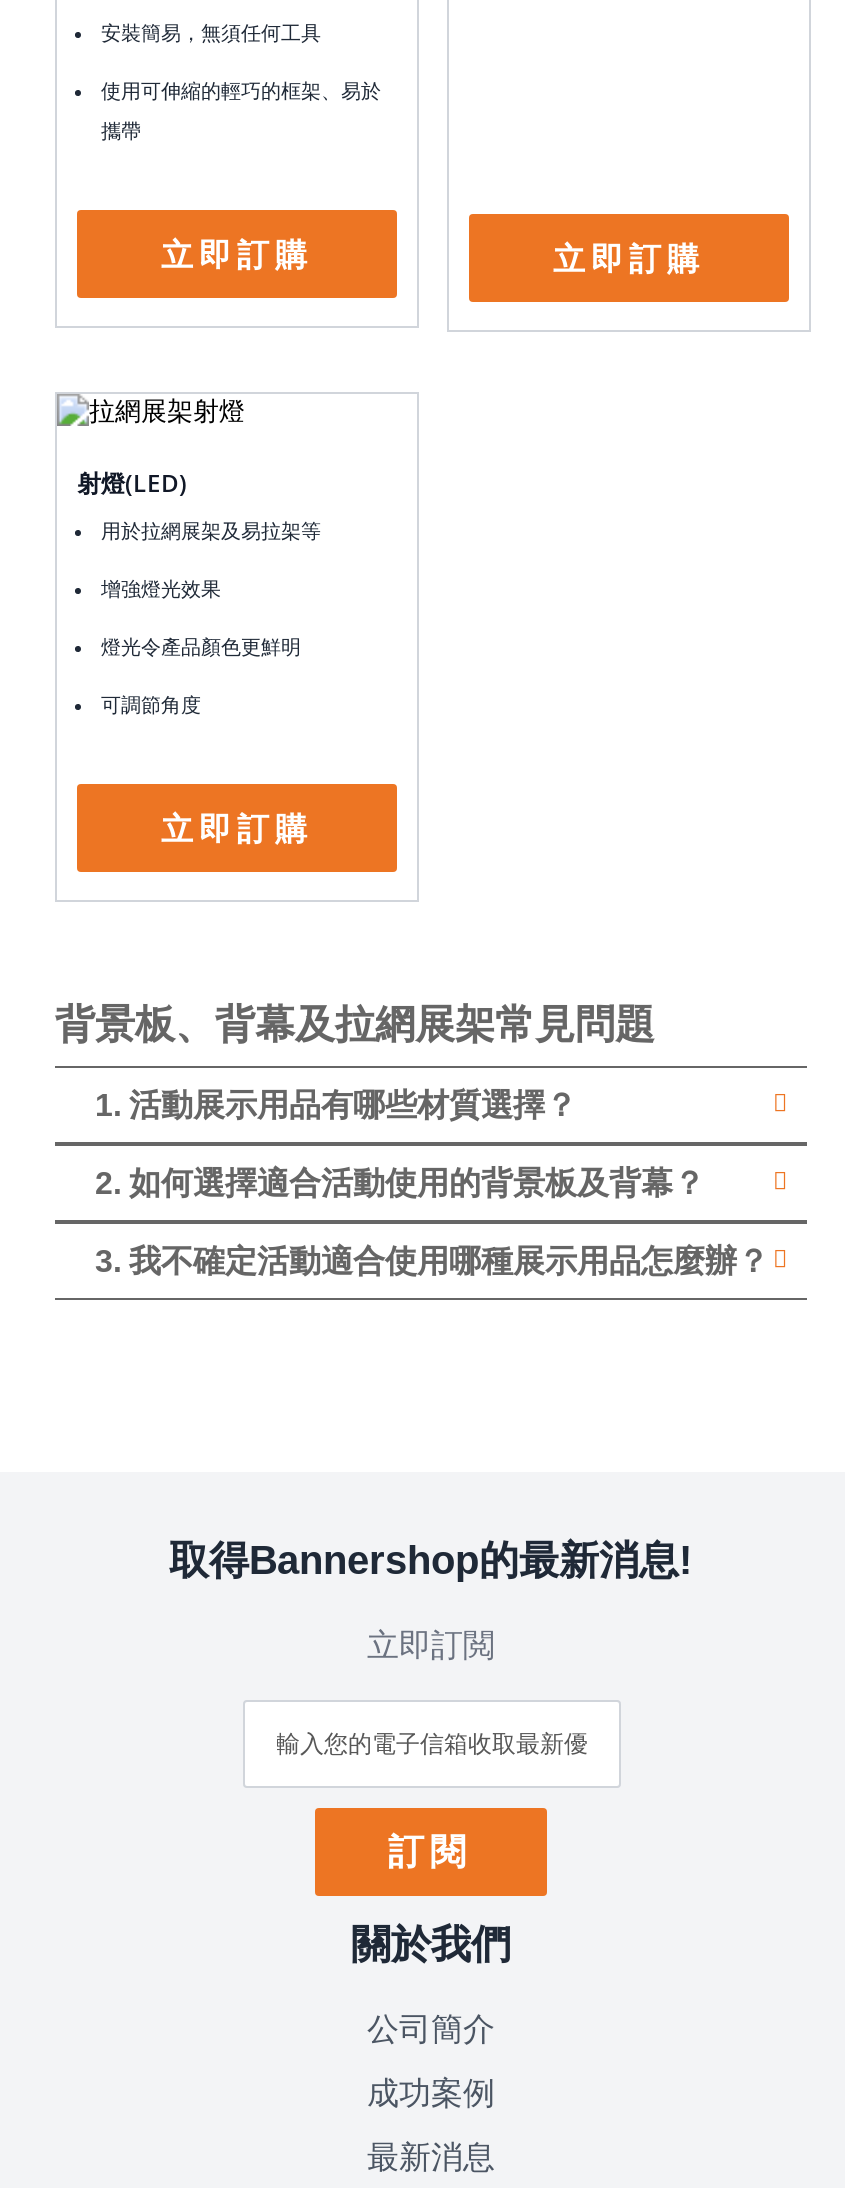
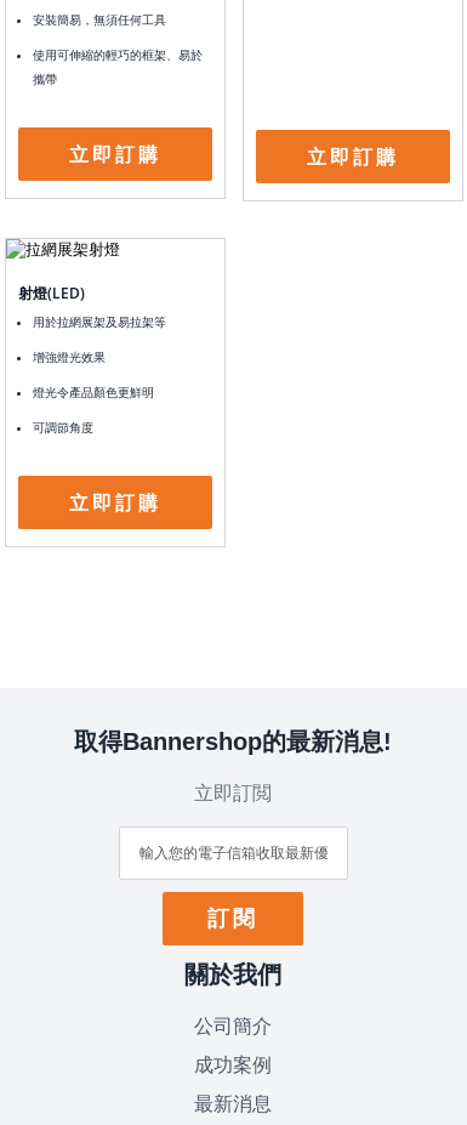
[55,1001,769,1277] 背景板、背幕及拉網展架常見問題 | 1. 活動展示用品有哪些材質選擇？ | 2. 如何選擇適合活動使用的背景板及背幕？ | 3. 我不確定活動適合使用哪種展示用品怎麼辦？ -> none

